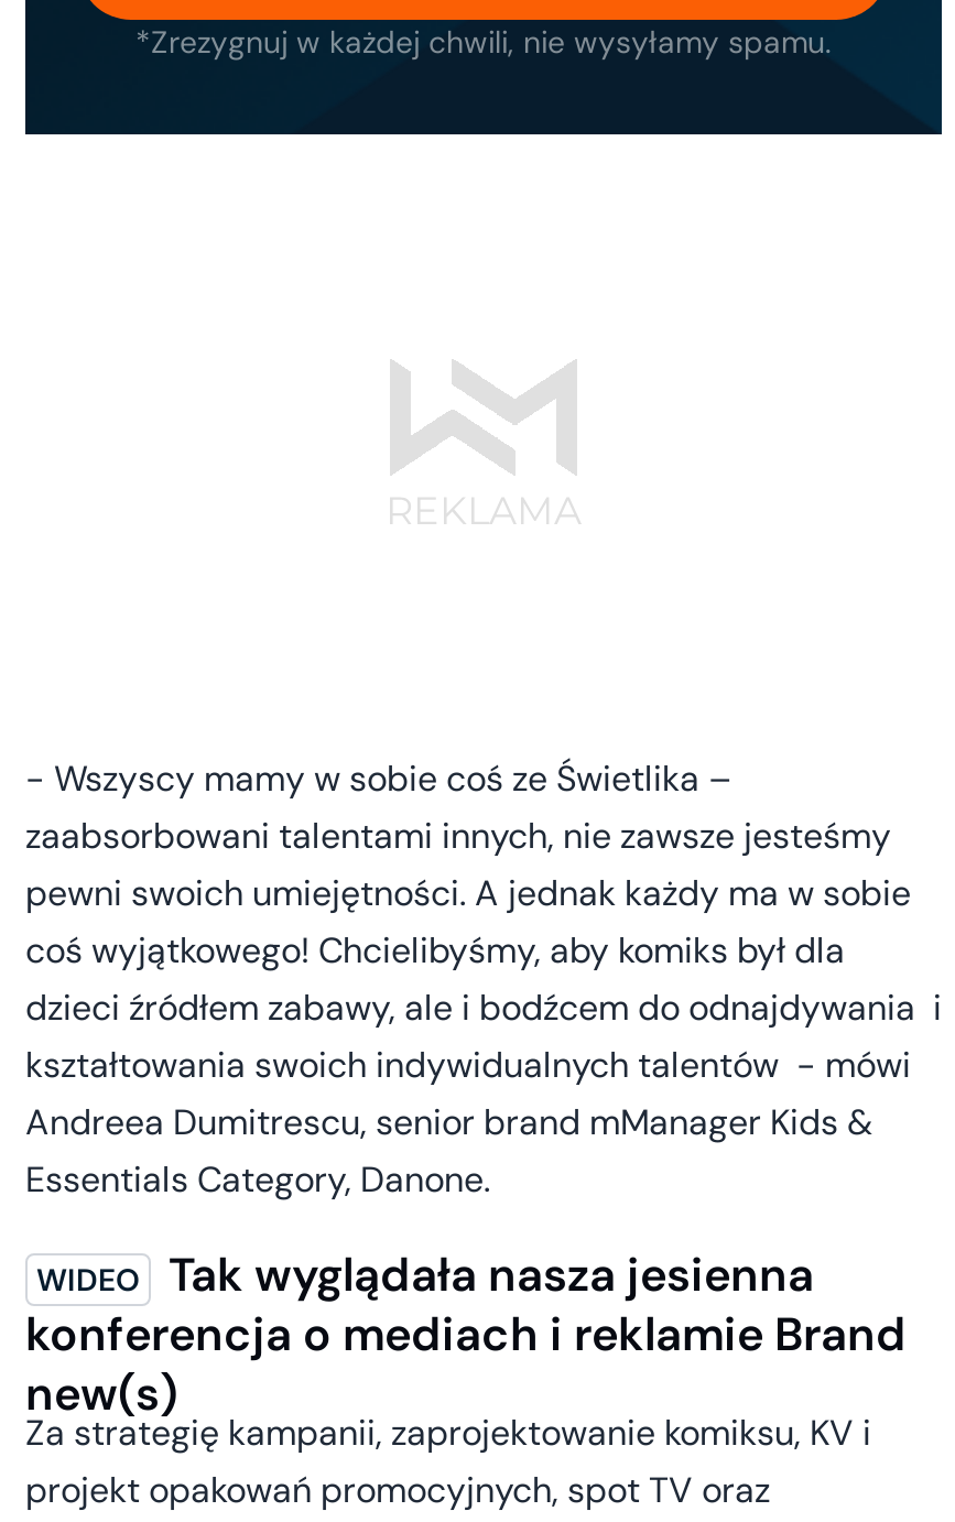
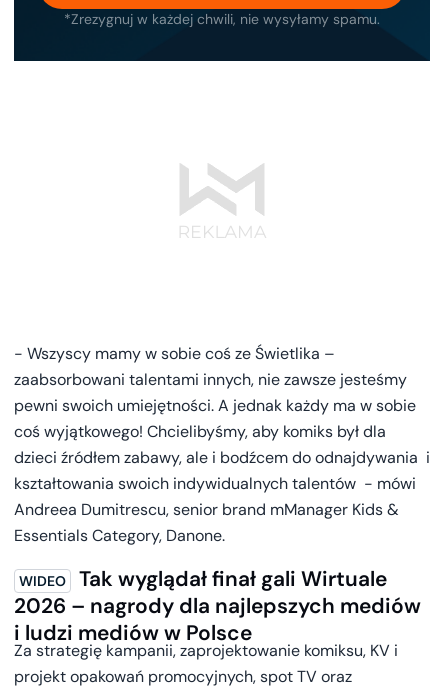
[25,1244,907,1423] Tak wyglądała nasza jesienna | konferencja o mediach i reklamie Brand | new(s) -> [14,565,421,646] Tak wyglądał finał gali Wirtuale | 2026 – nagrody dla najlepszych mediów | i ludzi mediów w Polsce

